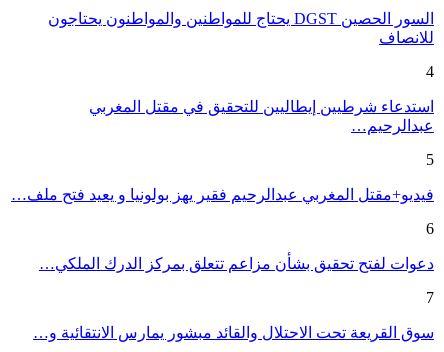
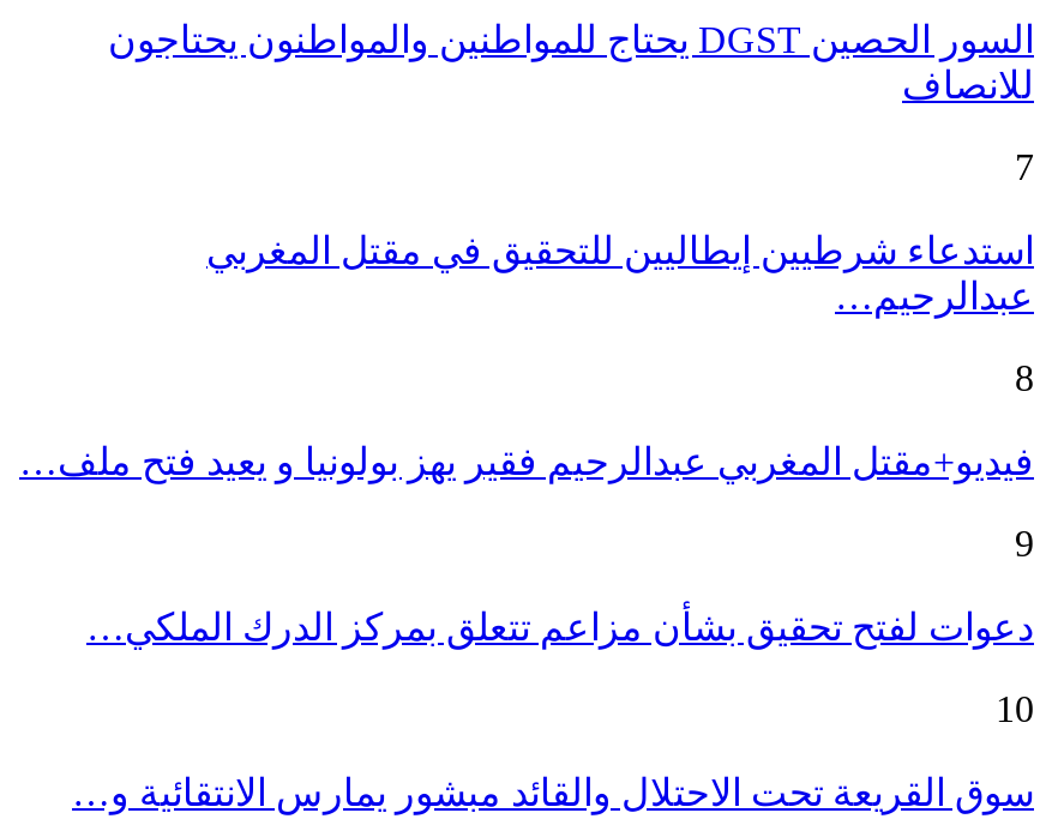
[426,63,434,80] 4 -> [1015,146,1034,187] 7
[426,151,434,168] 5 -> [1015,357,1034,398] 8
[426,220,434,237] 6 -> [1015,522,1034,563] 9
[426,289,434,306] 7 -> [996,688,1034,729] 10

